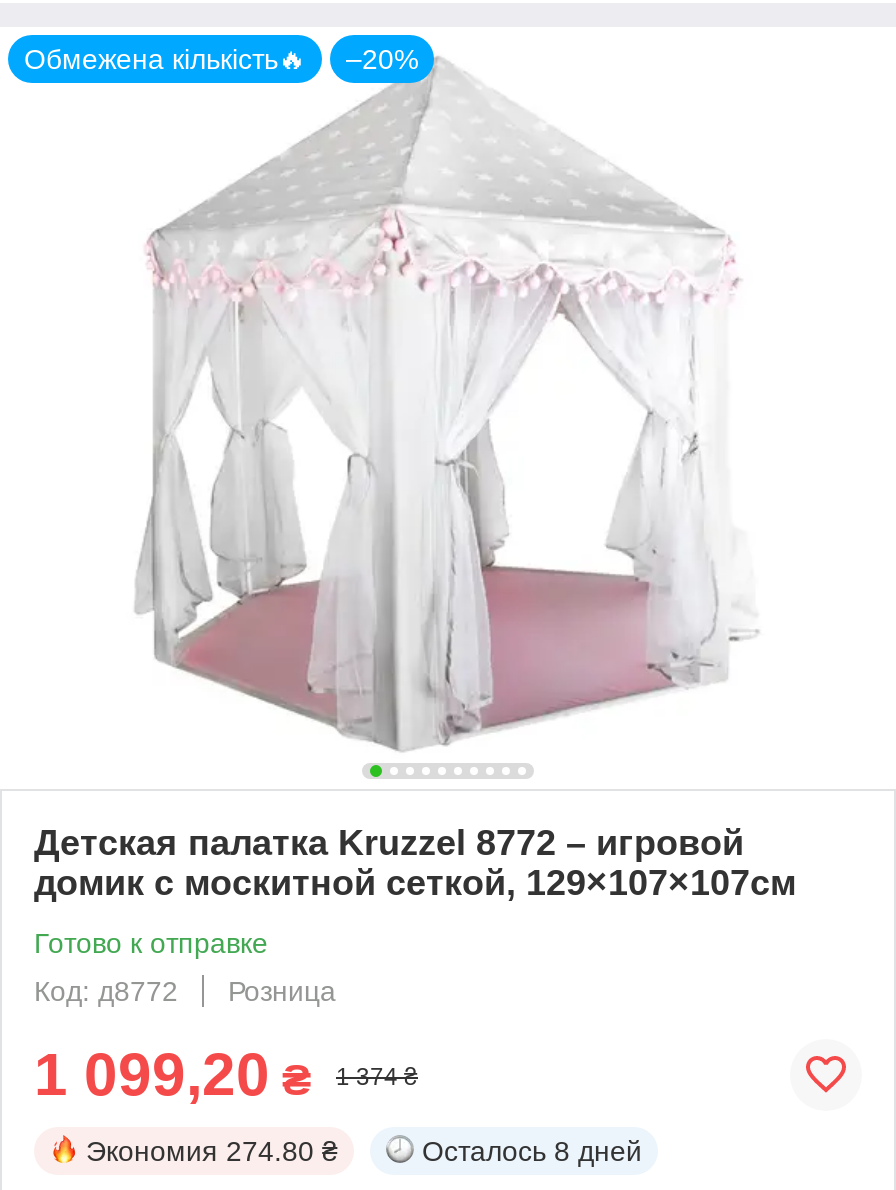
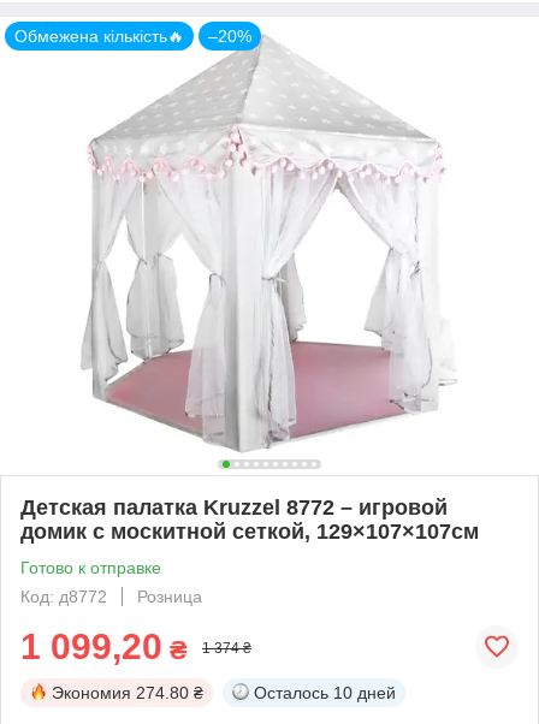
[422,1135,642,1167] Осталось 8 дней -> [254,683,396,702] Осталось 10 дней

